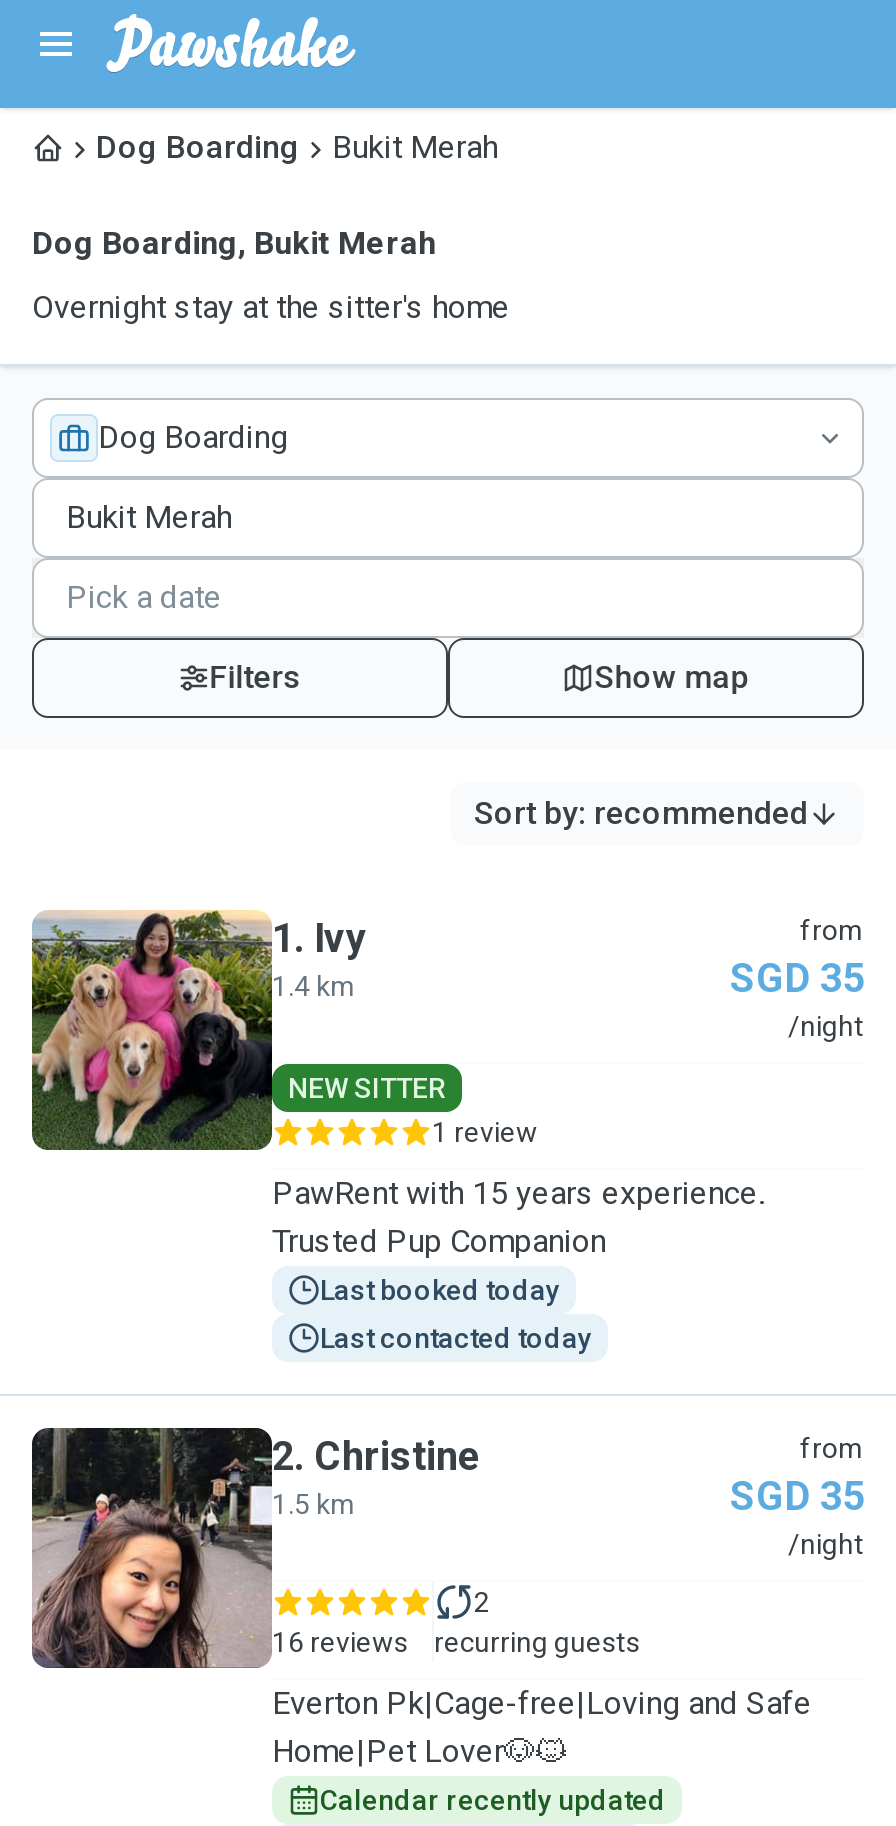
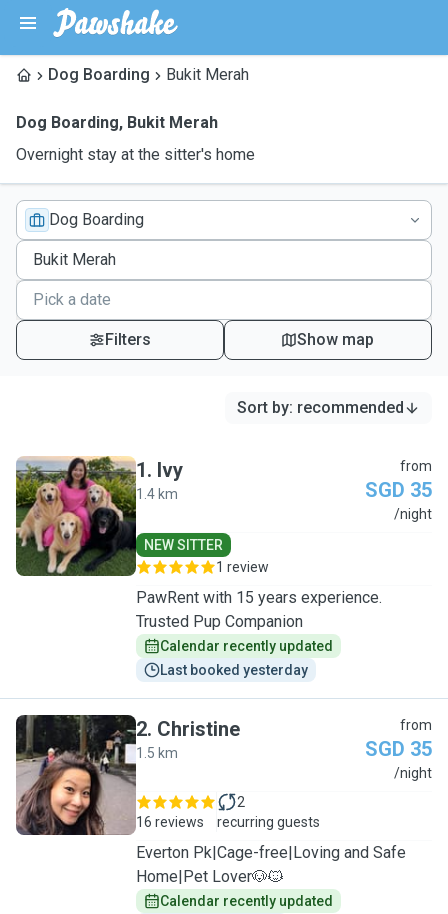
[320,1274,560,1306] Last booked today -> [160,638,333,654] Calendar recently updated
[320,1322,592,1354] Last contacted today -> [160,662,308,678] Last booked yesterday

